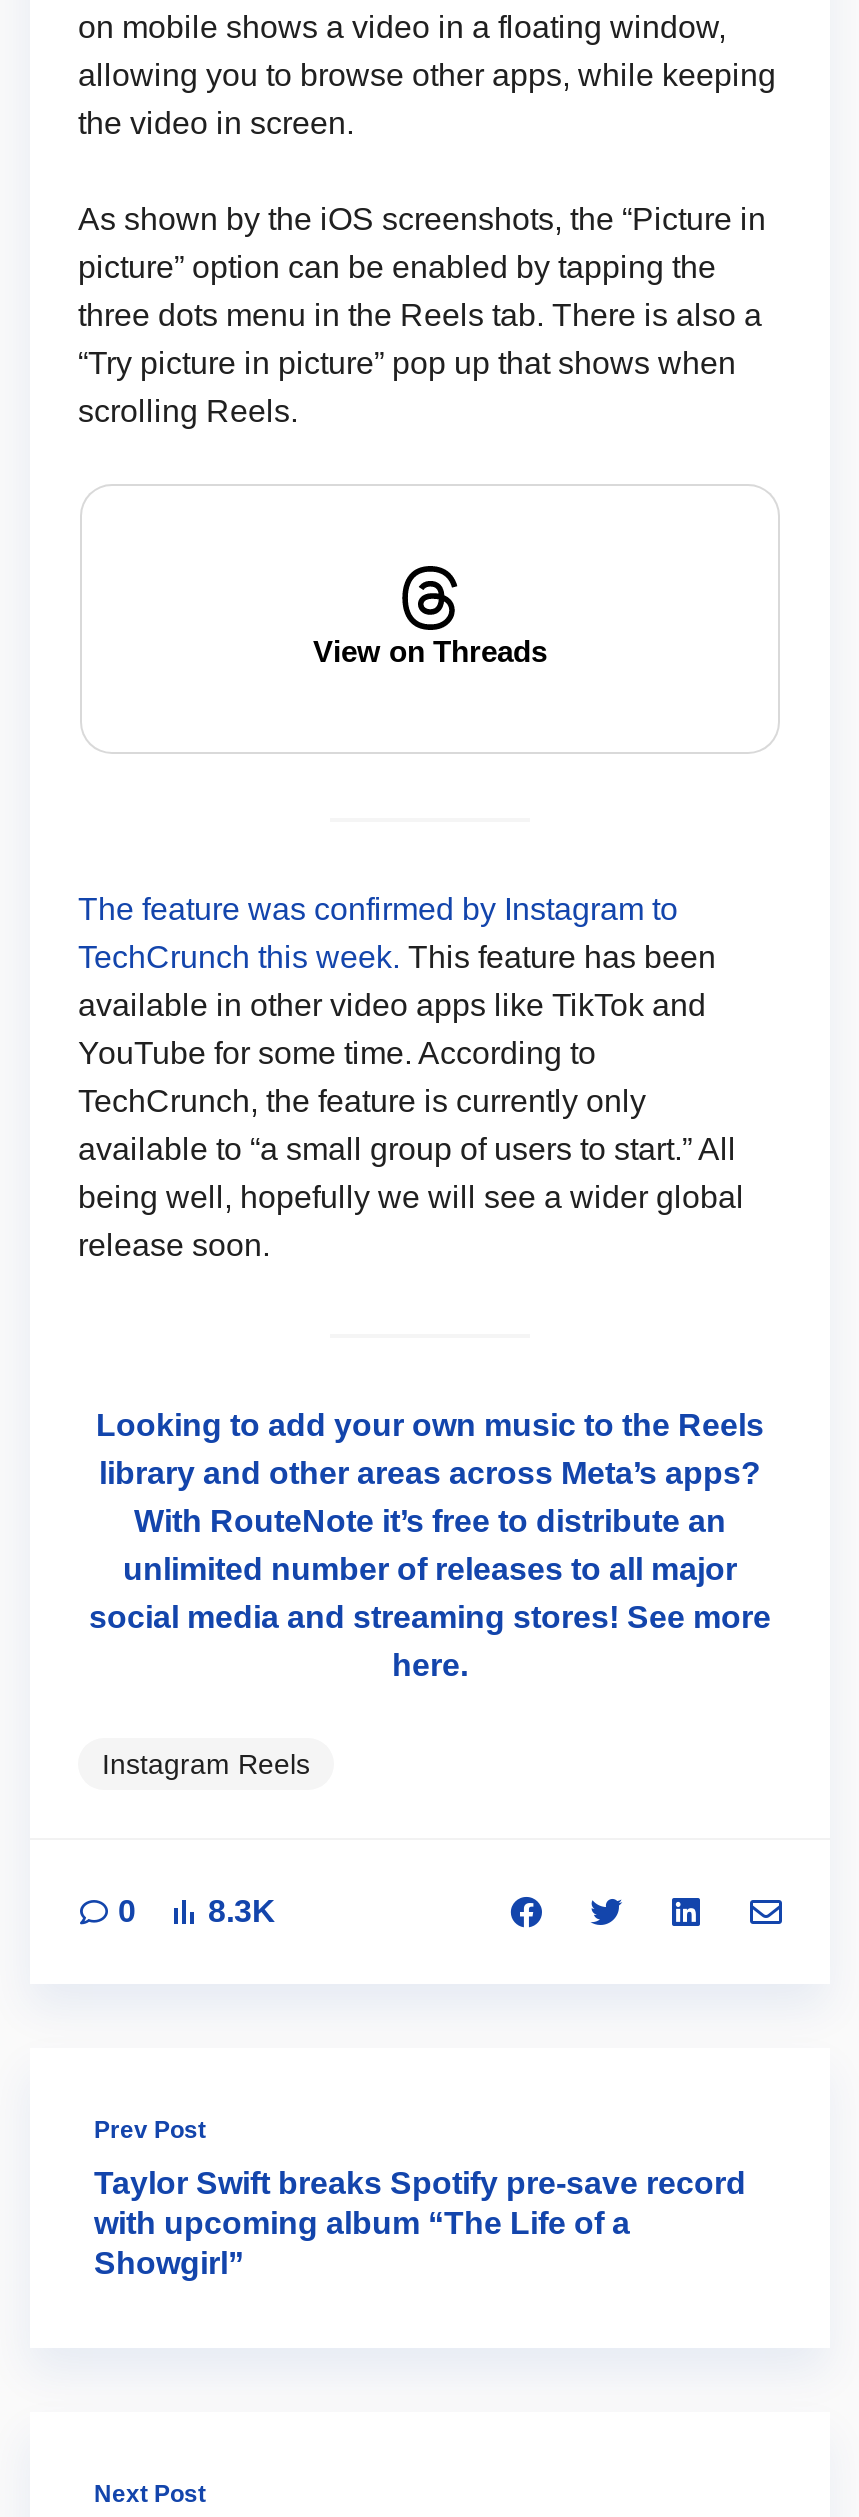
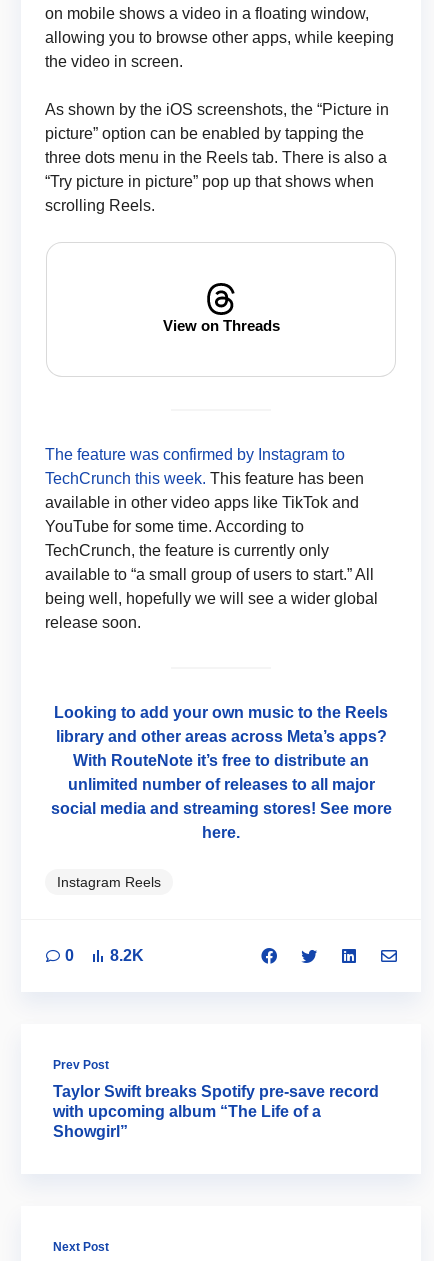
[208,1894,276,1928] 8.3K -> [110,947,144,964] 8.2K

